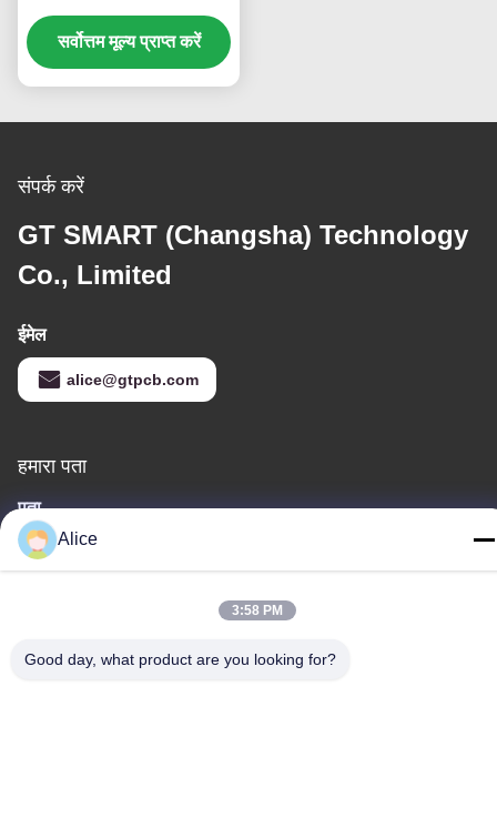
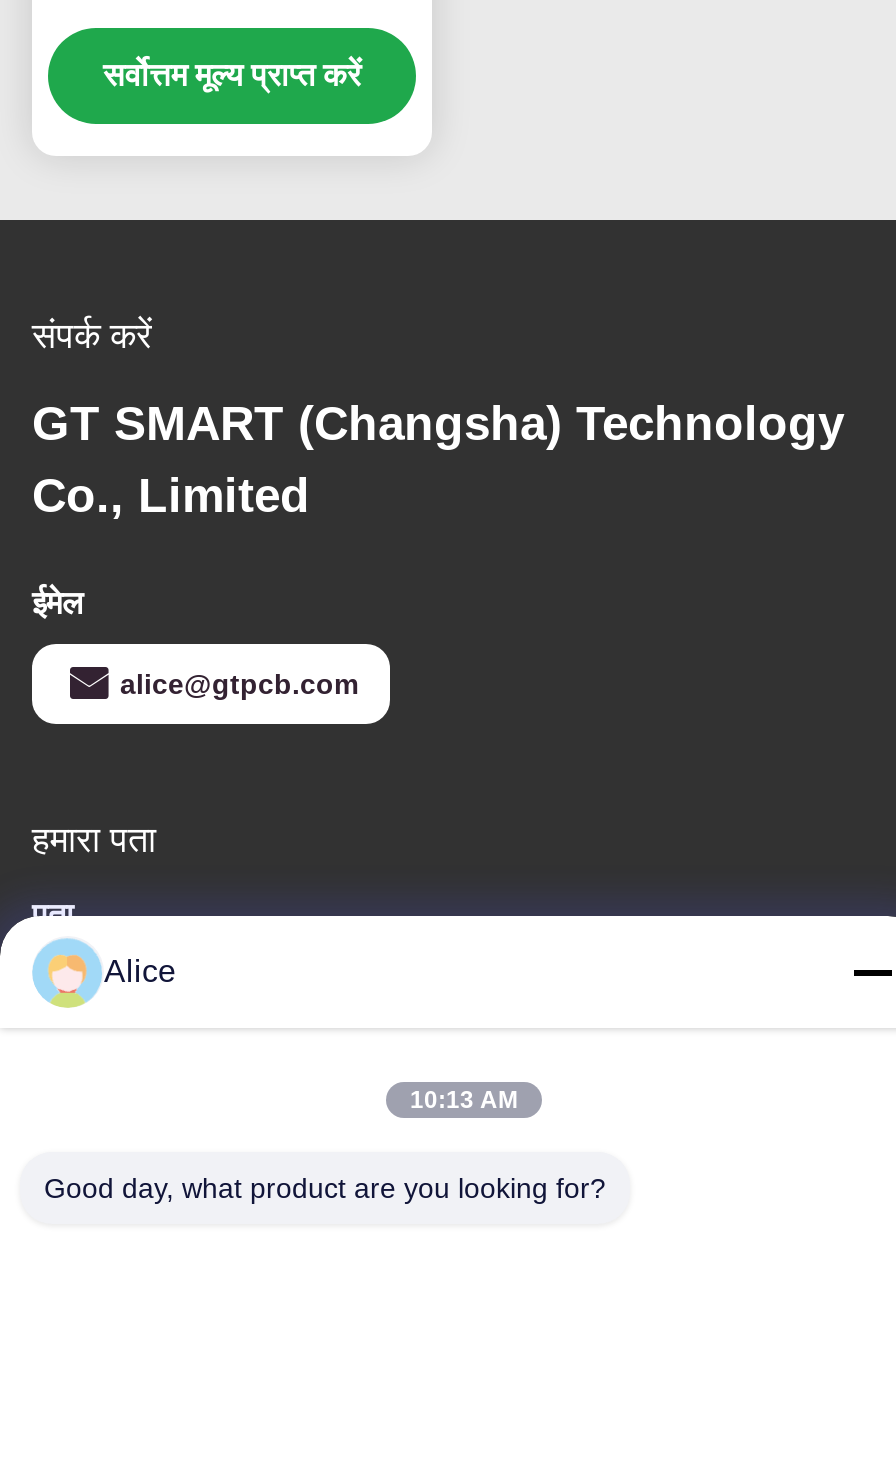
[232,603,283,618] 3:58 PM -> [410,1086,518,1114] 10:13 AM

